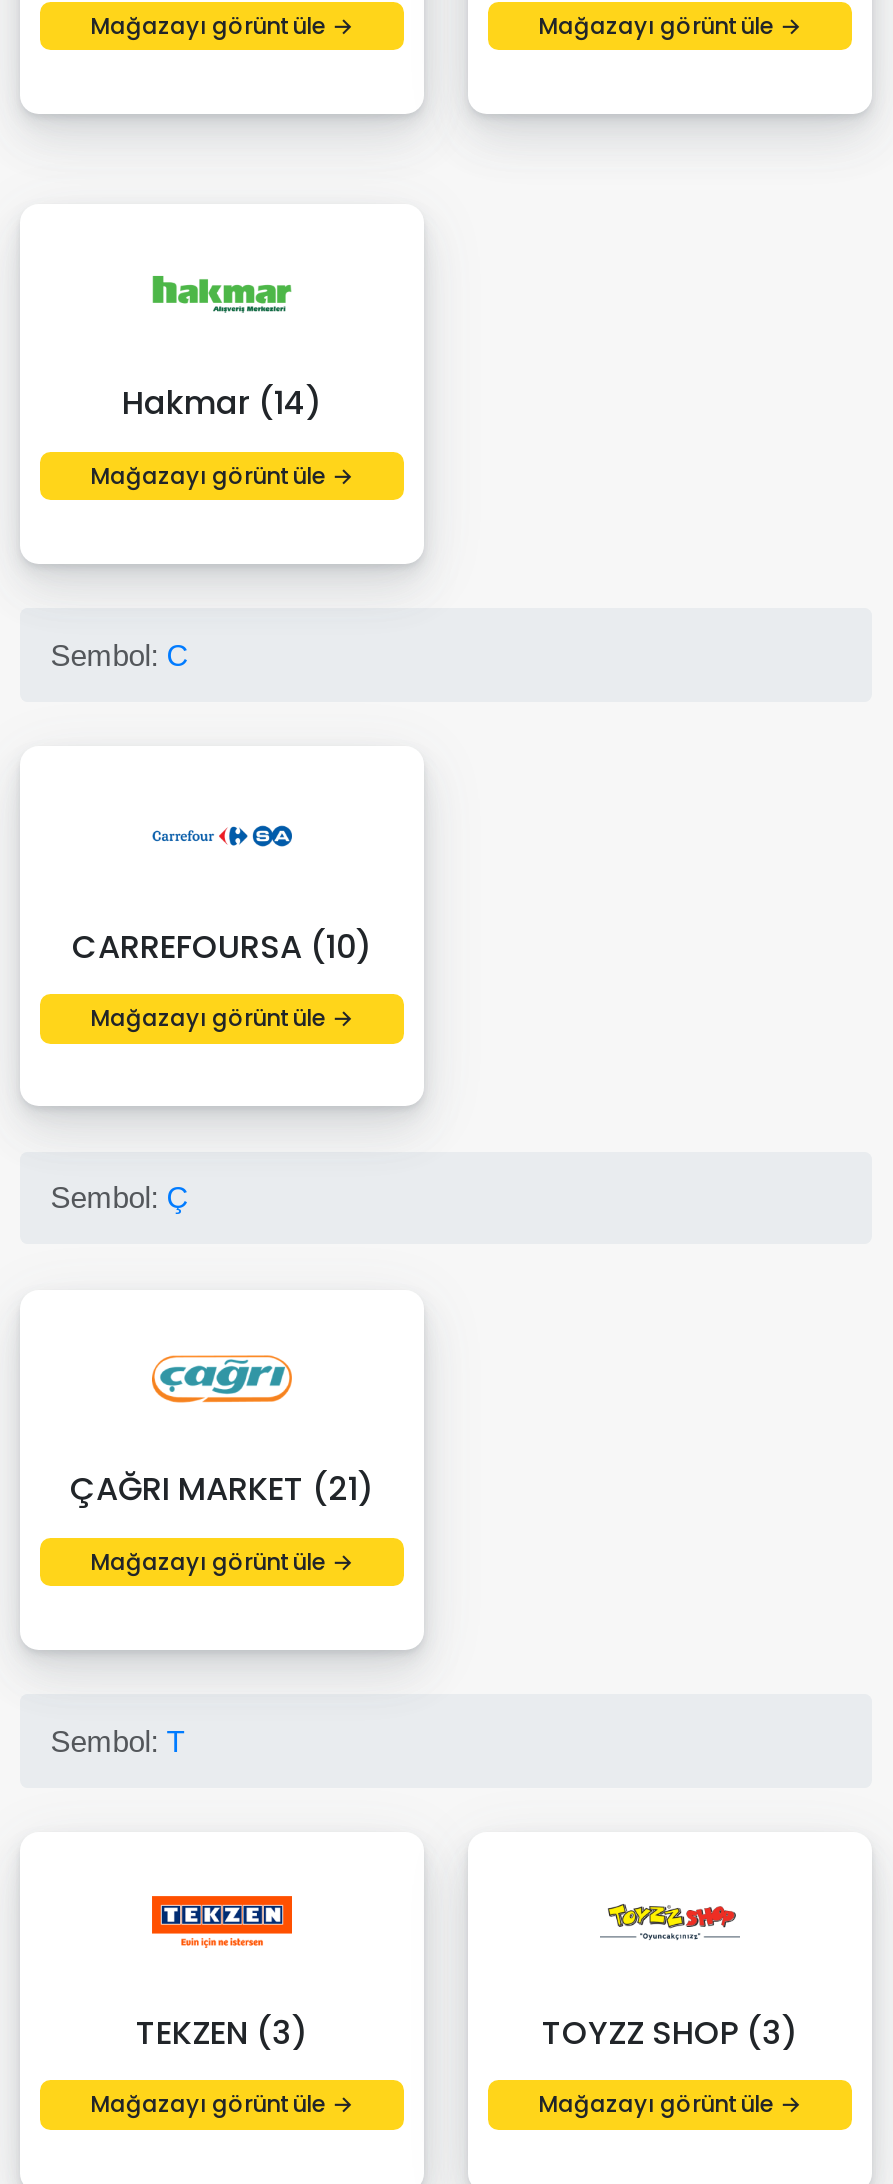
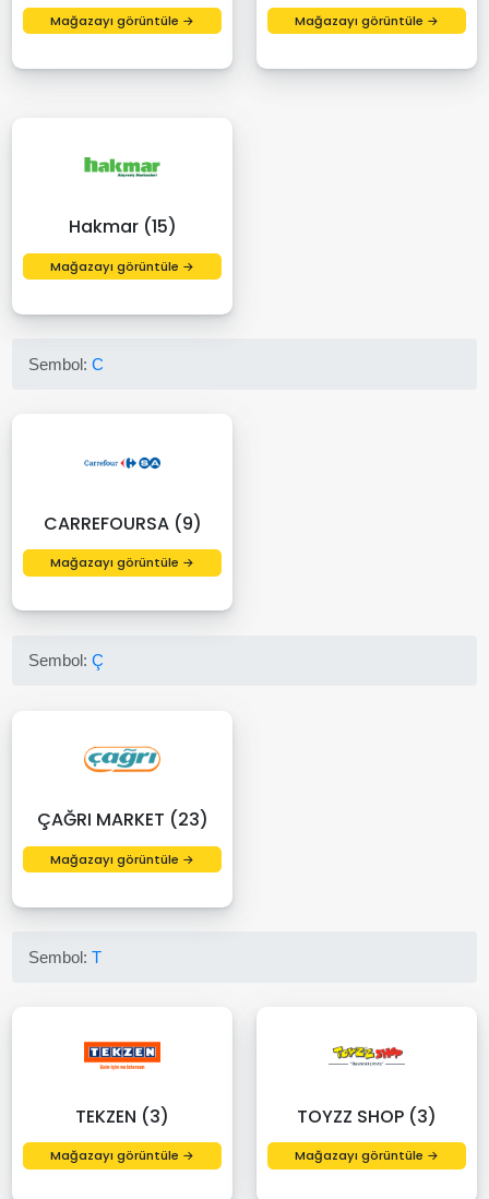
[122,381,322,427] Hakmar (14) -> [68,214,176,240] Hakmar (15)
[72,924,372,970] CARREFOURSA (10) -> [43,511,201,536] CARREFOURSA (9)
[70,1467,374,1513] ÇAĞRI MARKET (21) -> [37,807,208,833] ÇAĞRI MARKET (23)

